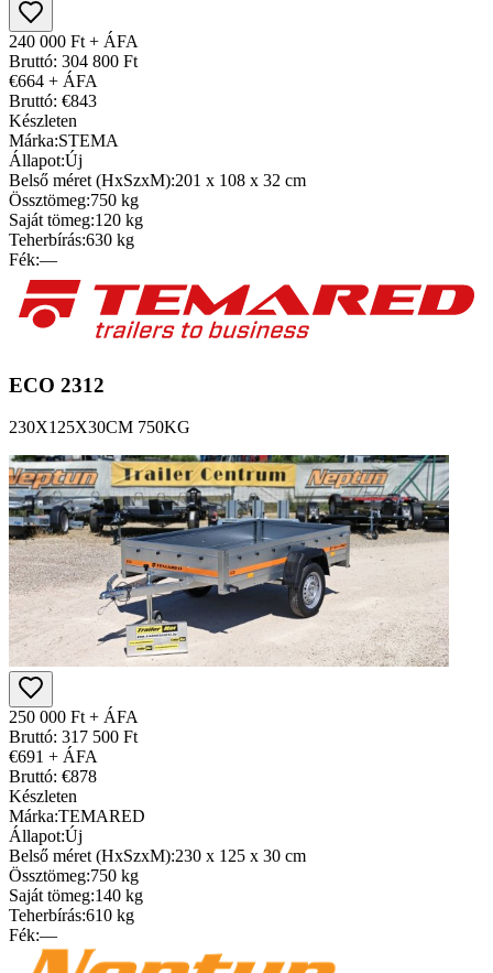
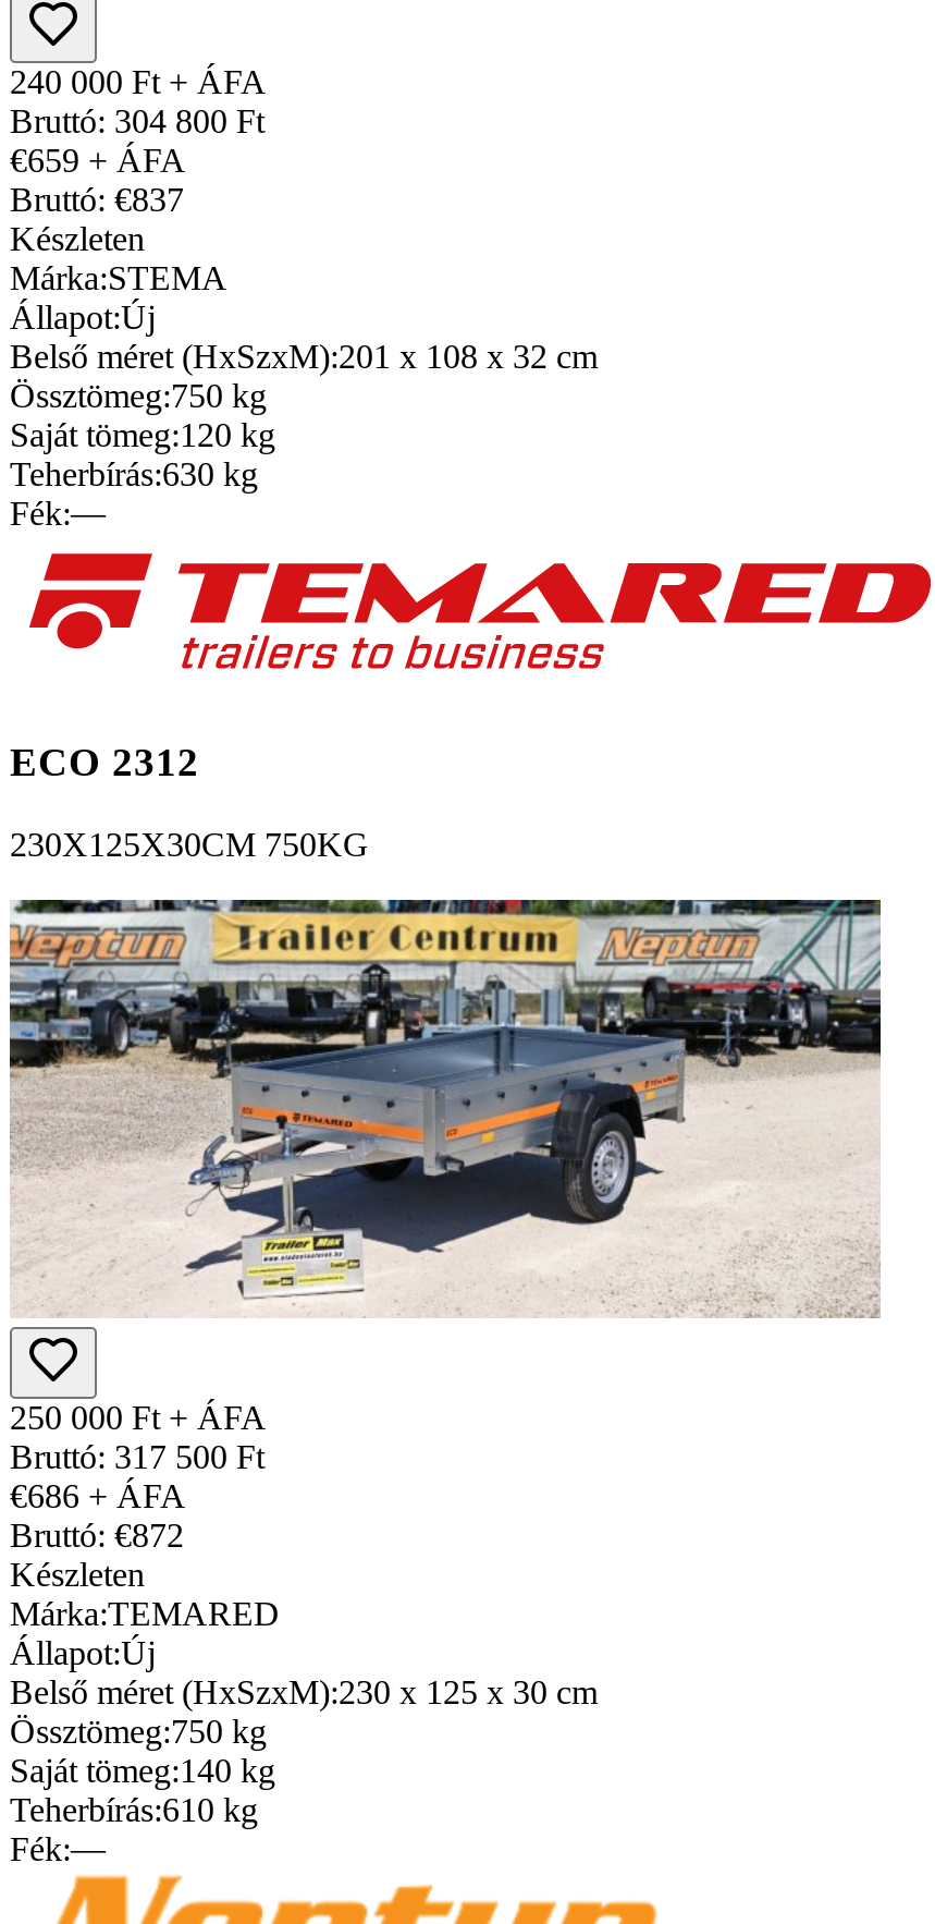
[9,71,98,90] €664 + ÁFA -> [10,141,186,178] €659 + ÁFA
[9,91,97,110] Bruttó: €843 -> [10,180,184,217] Bruttó: €837
[9,748,98,766] €691 + ÁFA -> [10,1478,186,1515] €686 + ÁFA
[9,767,97,786] Bruttó: €878 -> [10,1517,184,1554] Bruttó: €872

